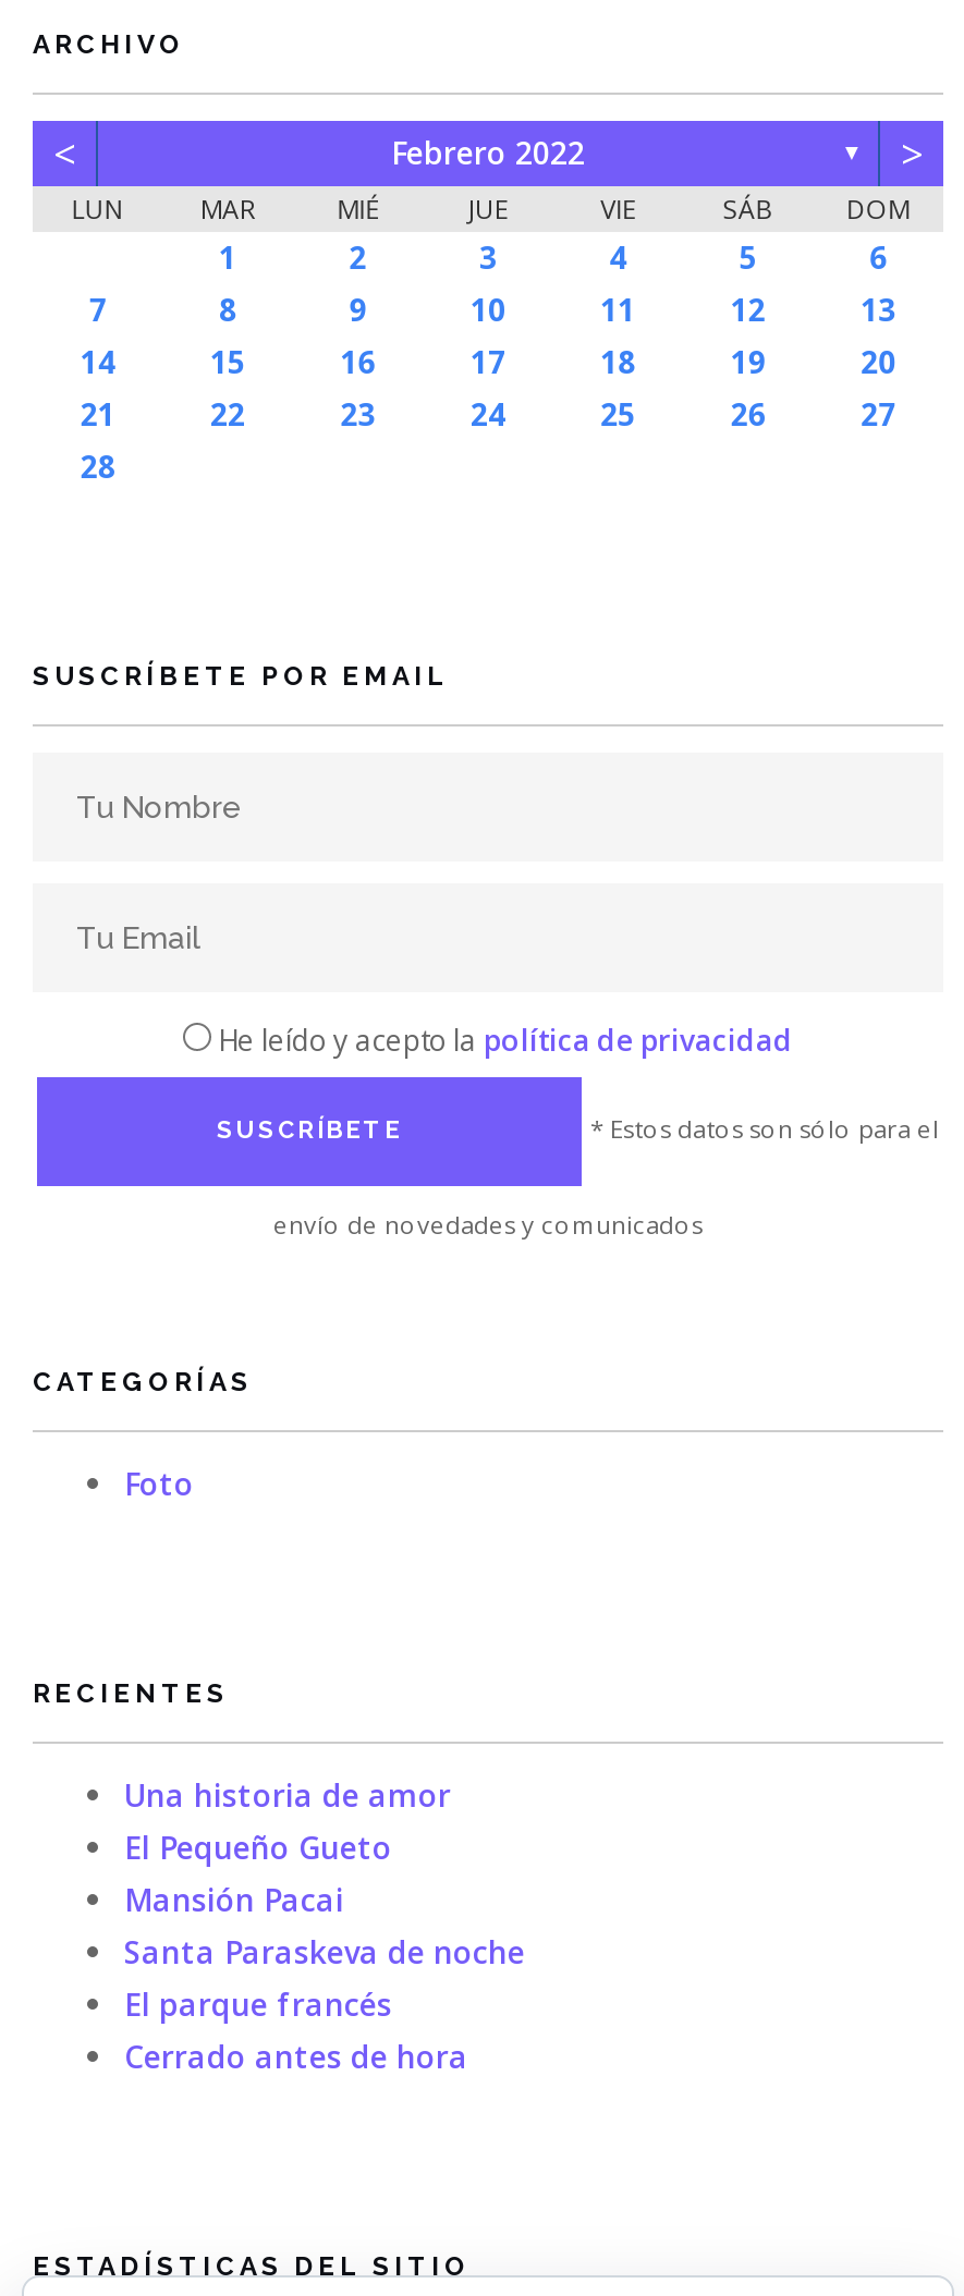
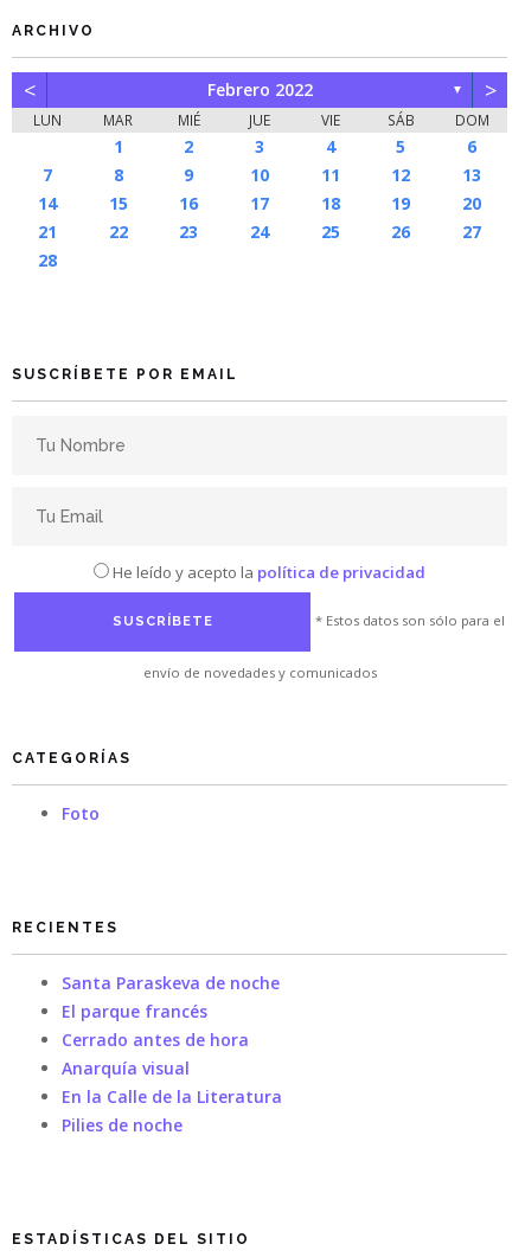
[124,1774,451,1920] Una historia de amor | El Pequeño Gueto | Mansión Pacai -> none
moved [124,1930,525,2076] -> [62,971,280,1051]: Santa Paraskeva de noche | El parque francés | Cerrado antes de hora
none -> [62,1056,282,1136] Anarquía visual | En la Calle de la Literatura | Pilies de noche

